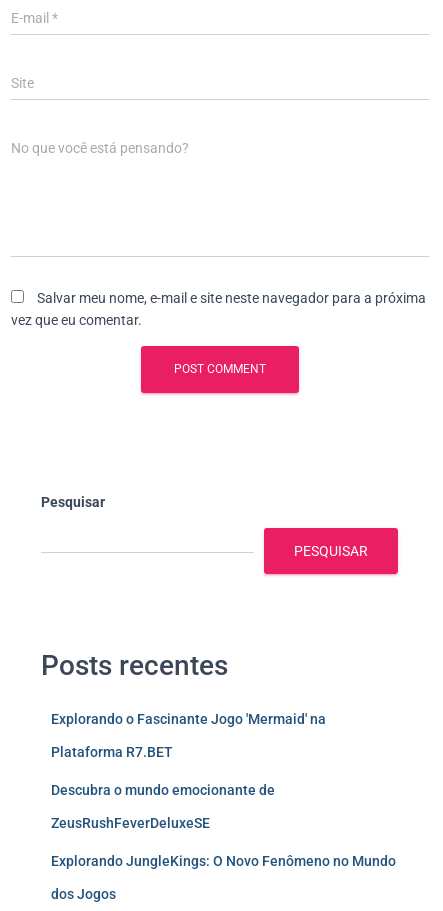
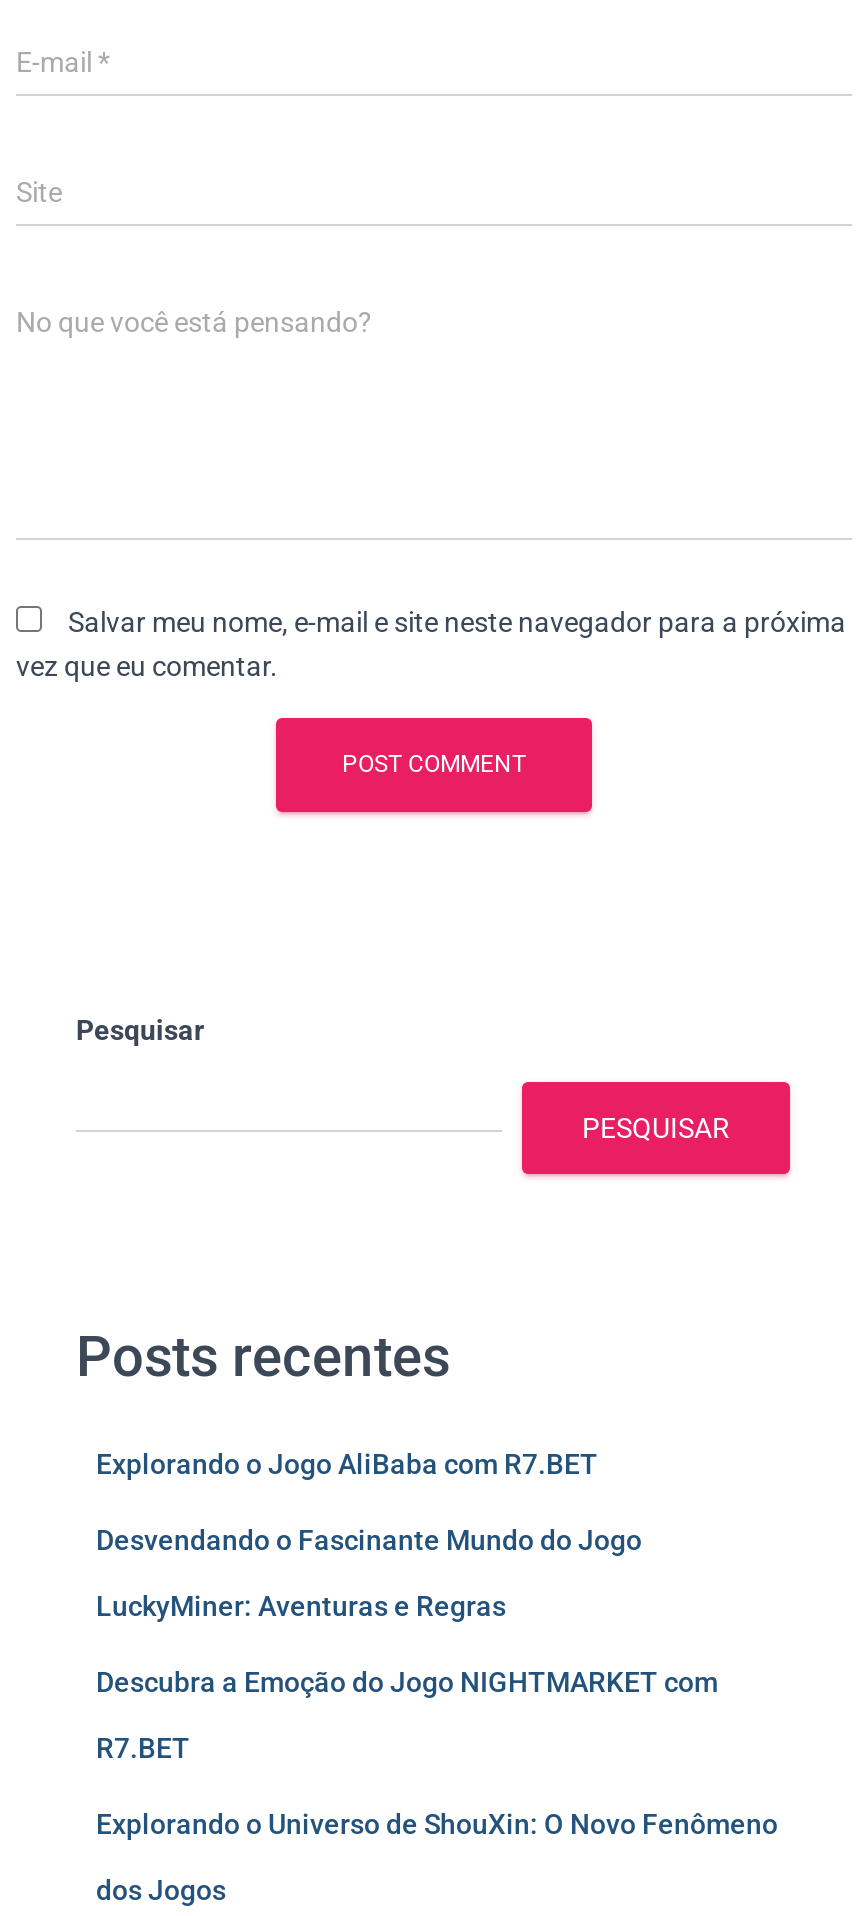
[51,711,396,869] Explorando o Fascinante Jogo 'Mermaid' na | Plataforma R7.BET | Descubra o mundo emocionante de | ZeusRushFeverDeluxeSE | Explorando JungleKings: O Novo Fenômeno no Mundo -> [96,1448,778,1840] Explorando o Jogo AliBaba com R7.BET | Desvendando o Fascinante Mundo do Jogo | LuckyMiner: Aventuras e Regras | Descubra a Emoção do Jogo NIGHTMARKET com | R7.BET | Explorando o Universo de ShouXin: O Novo Fenômeno

